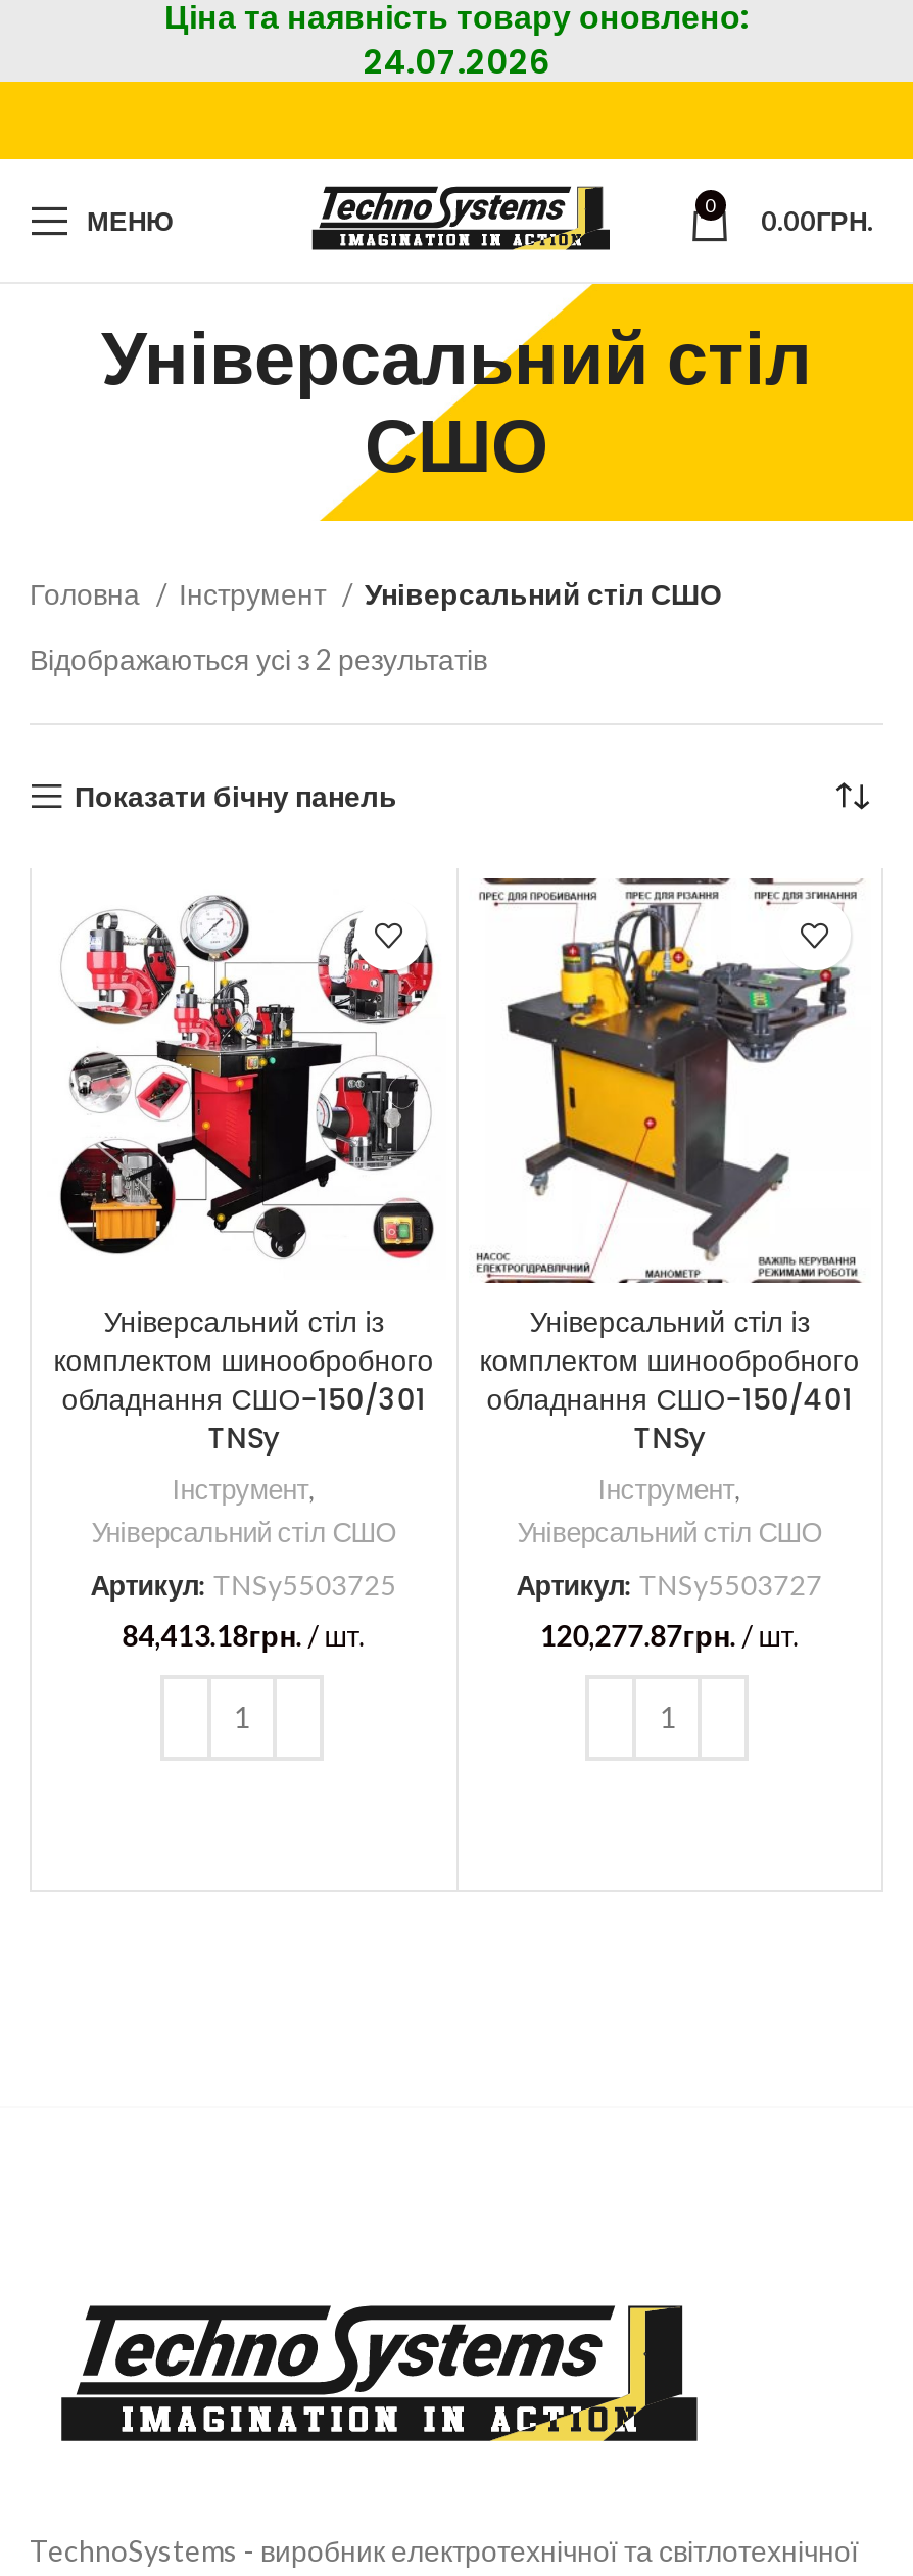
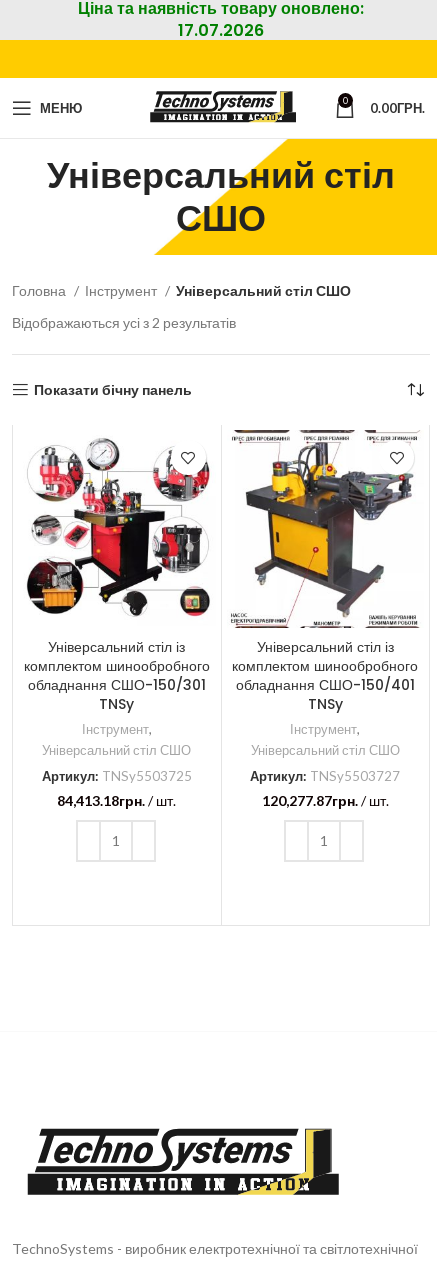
[364,39,549,86] 24.07.2026 -> [178,19,264,42] 17.07.2026

